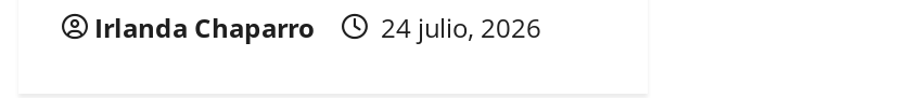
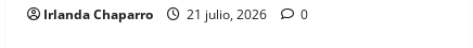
[374,10,541,47] 24 julio, 2026 -> [183,6,308,24] 21 julio, 2026 | 0

